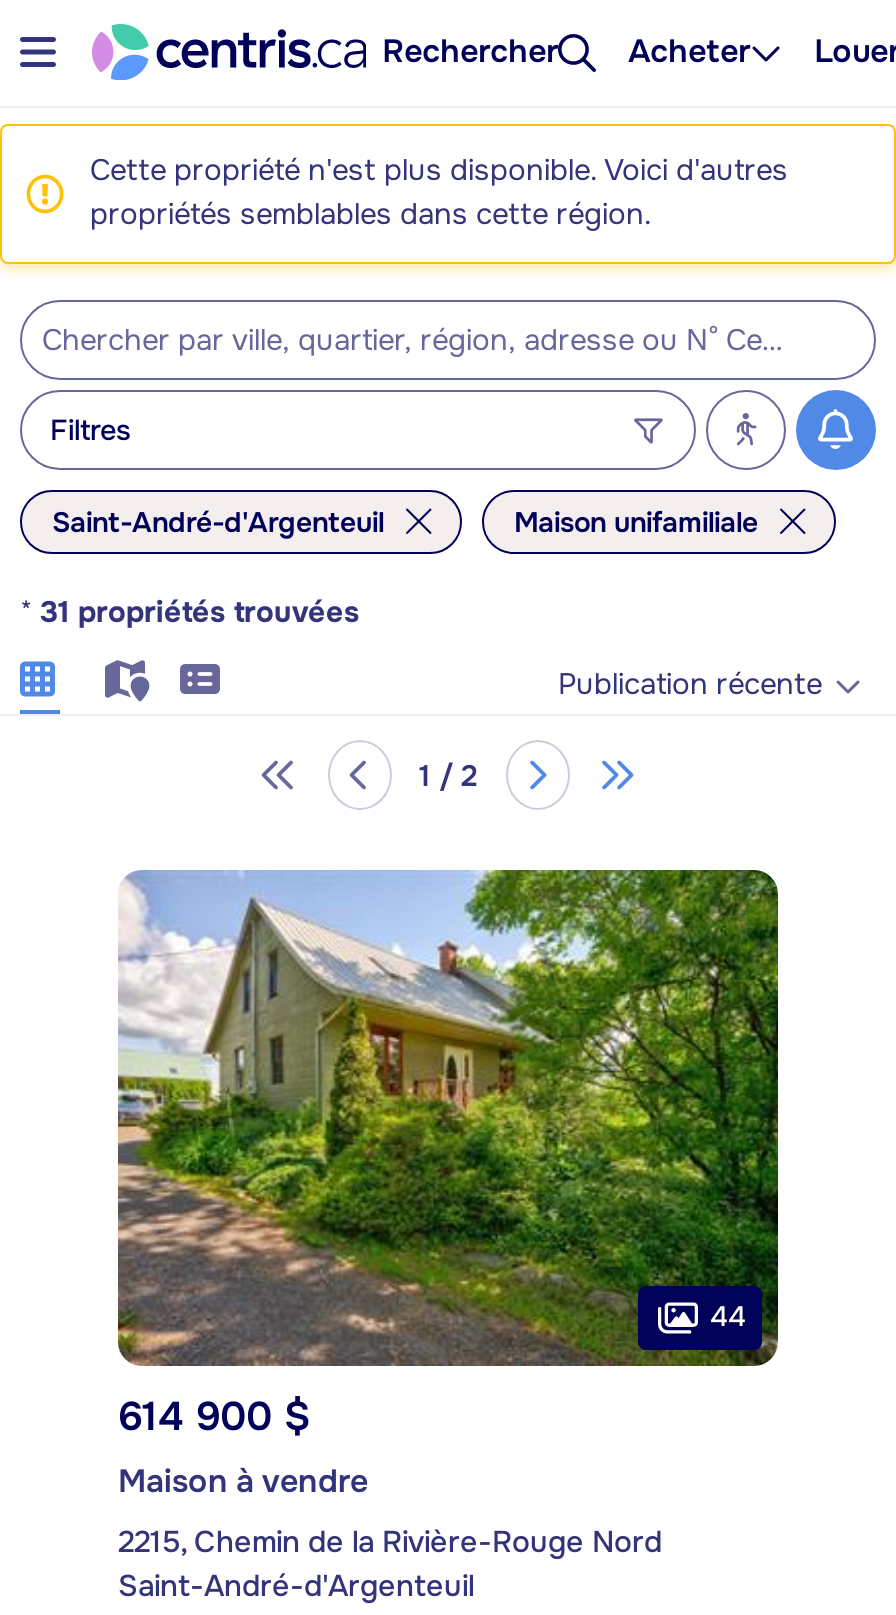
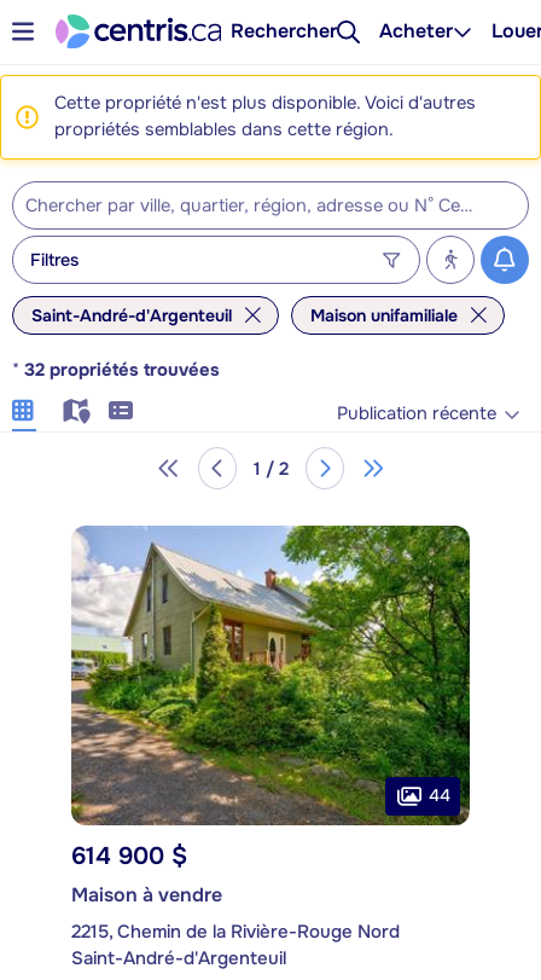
[20,594,360,632] * 31 propriétés trouvées -> [12,359,220,382] * 32 propriétés trouvées

